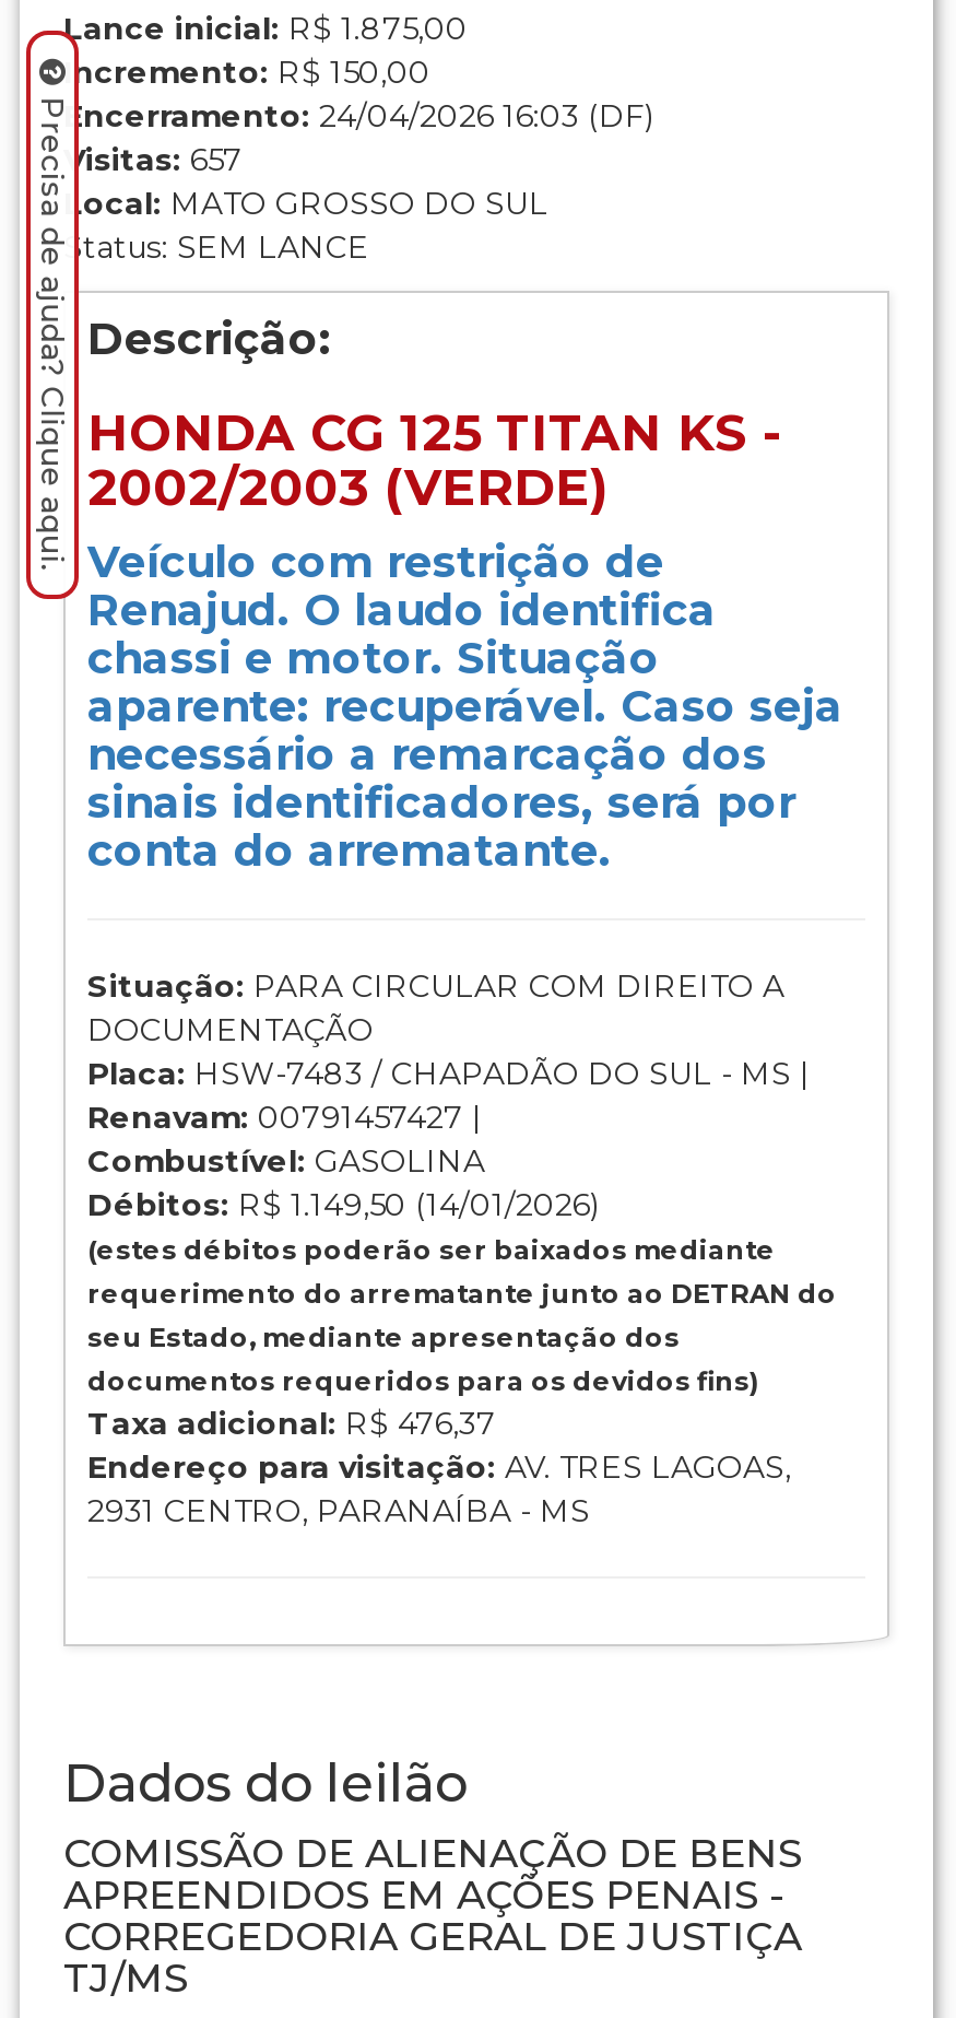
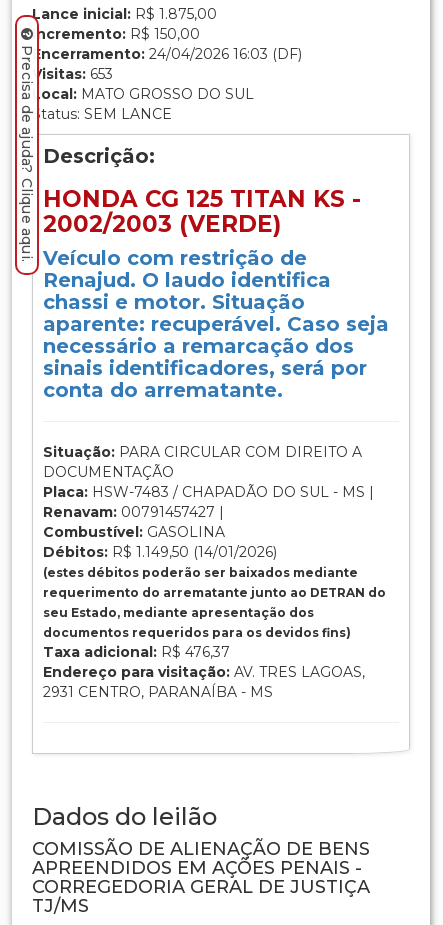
[63,141,243,180] Visitas: 657 -> [32,65,113,83] Visitas: 653

